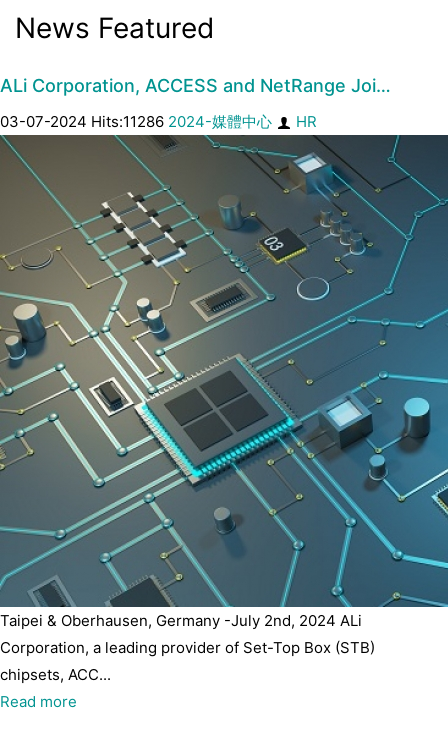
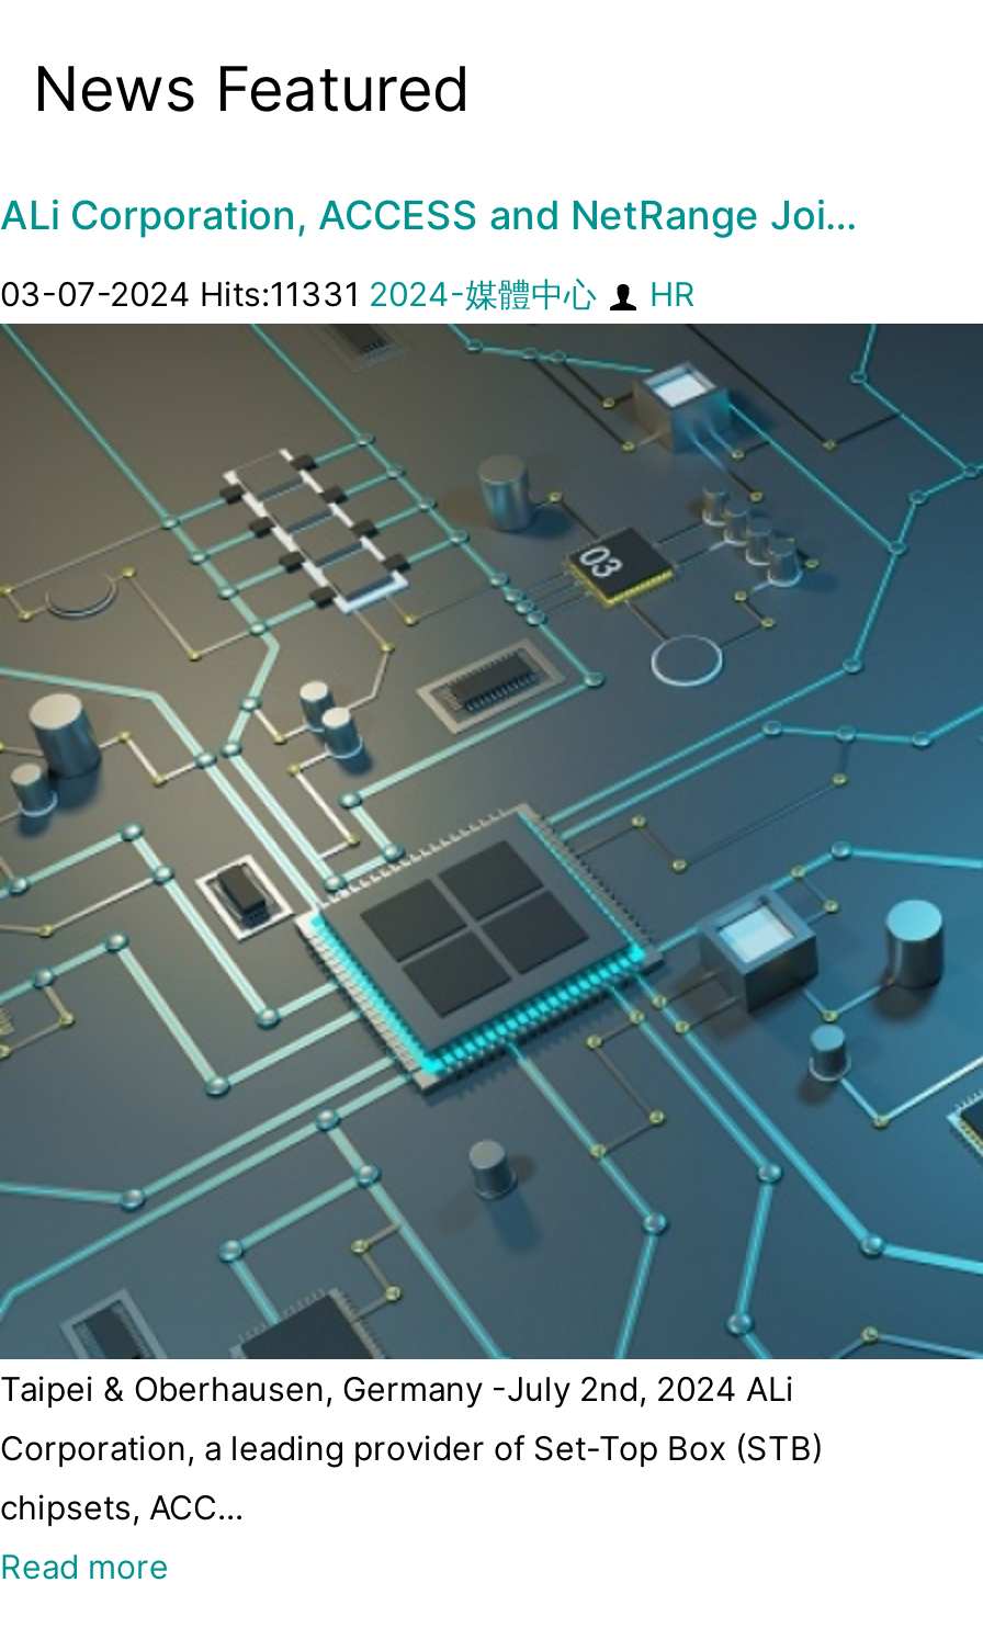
[0,112,272,131] 03-07-2024 Hits:11286 2024-媒體中心 -> [0,273,597,315] 03-07-2024 Hits:11331 2024-媒體中心

